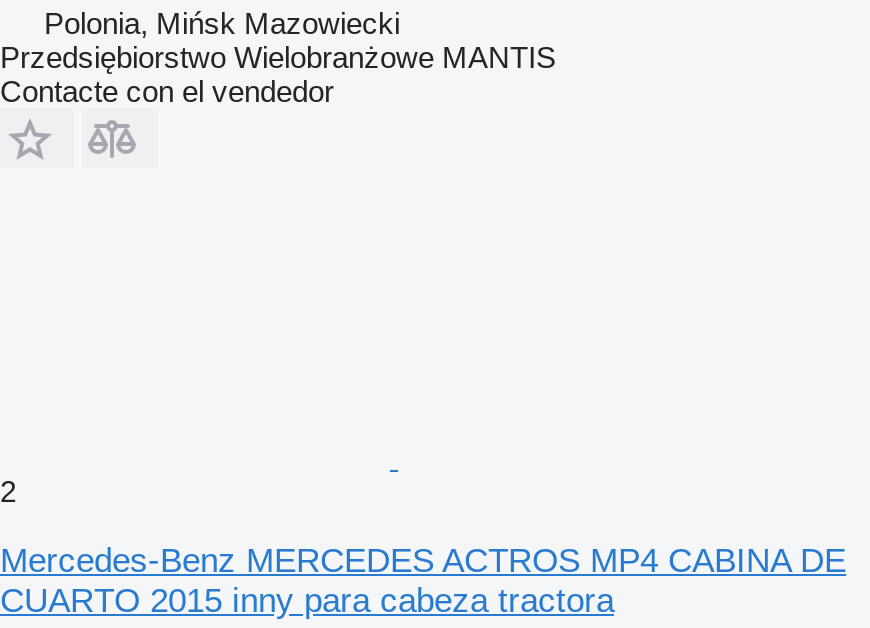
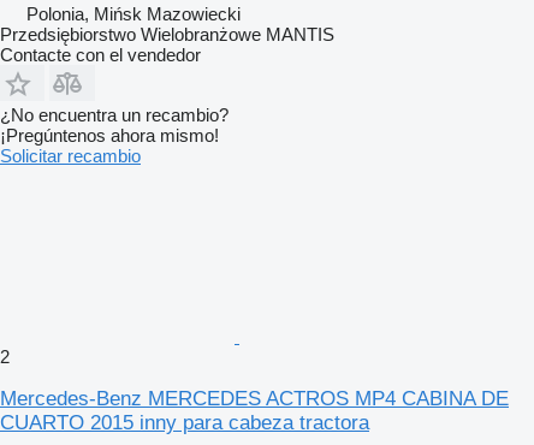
none -> [0,104,229,166] ¿No encuentra un recambio? | ¡Pregúntenos ahora mismo! | Solicitar recambio

